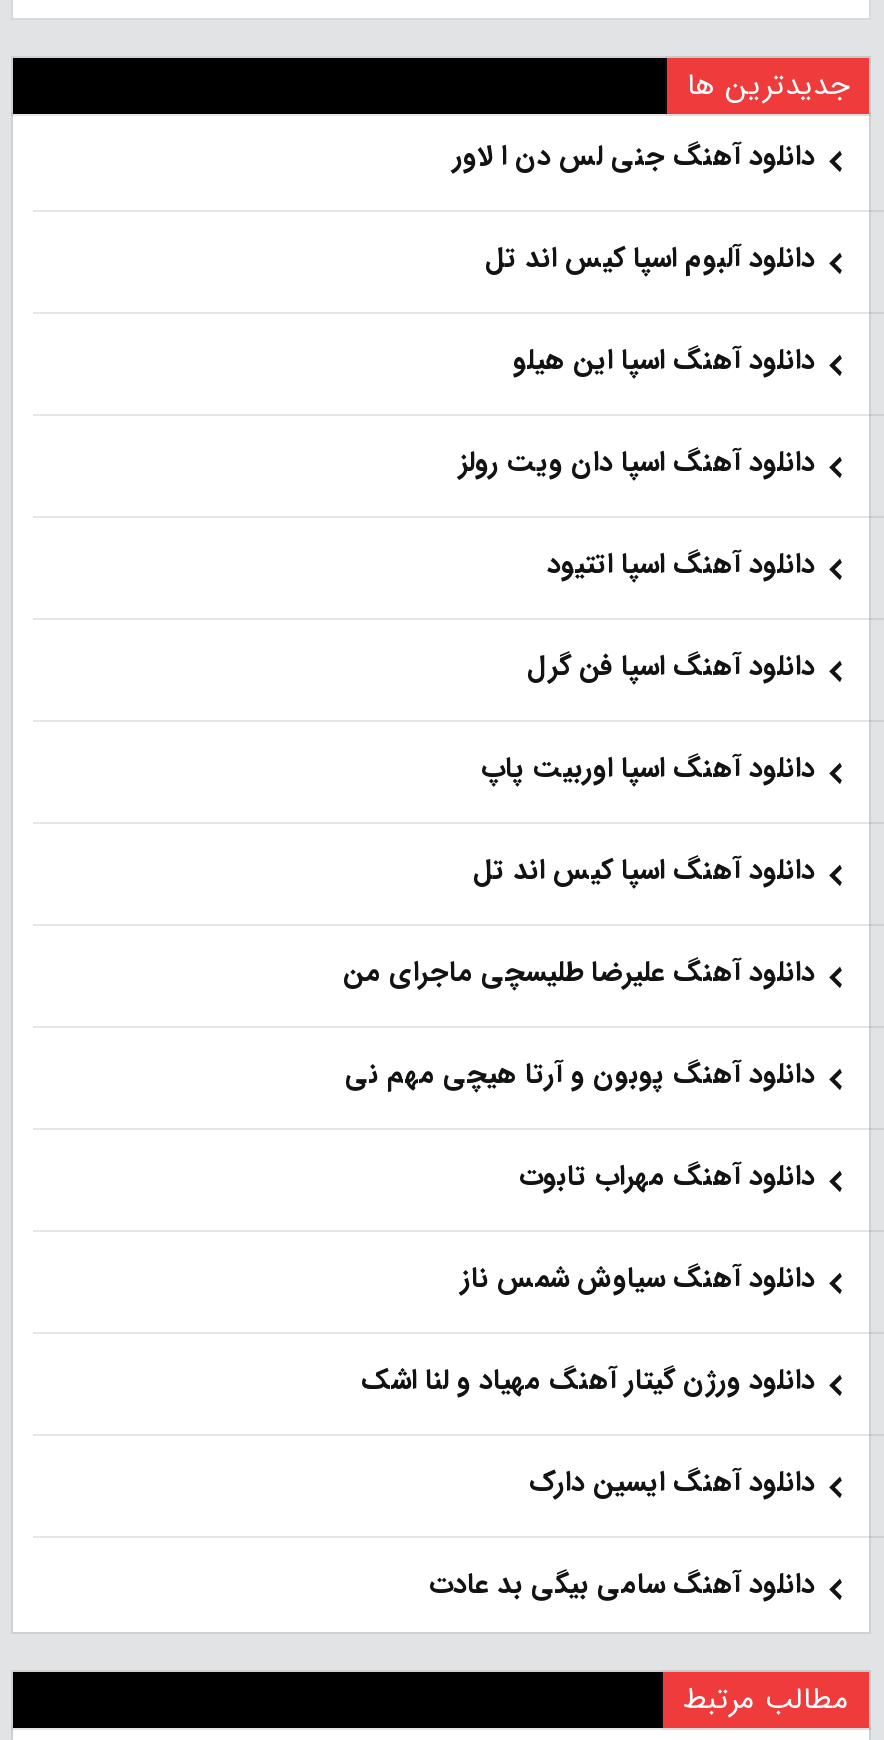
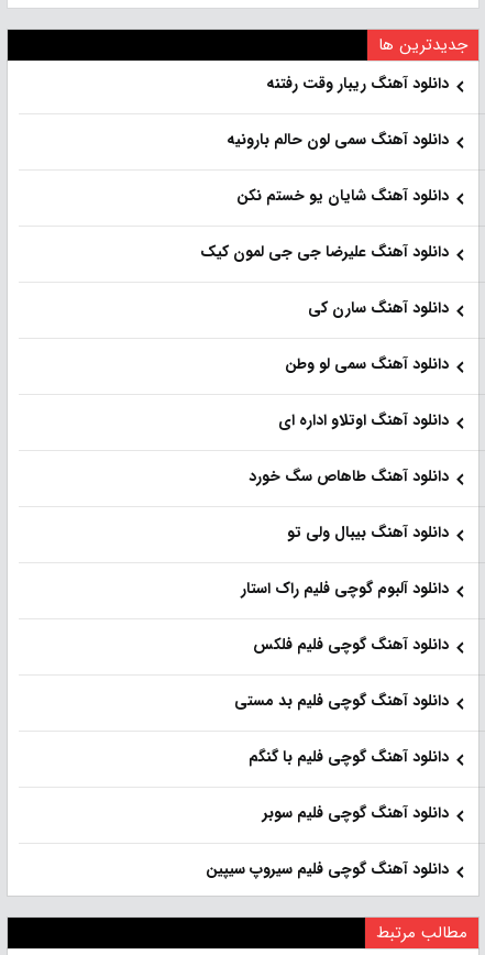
[453,135,815,179] دانلود آهنگ جنی لس دن ا لاور -> [266,72,449,96] دانلود آهنگ ریبار وقت رفتنه
[485,237,815,281] دانلود آلبوم اسپا کیس اند تل -> [227,128,449,152] دانلود آهنگ سمی لون حالم بارونیه
[513,339,815,383] دانلود آهنگ اسپا این هیلو -> [236,184,449,208] دانلود آهنگ شایان یو خستم نکن
[459,441,815,485] دانلود آهنگ اسپا دان ویت رولز -> [200,240,449,264] دانلود آهنگ علیرضا جی جی لمون کیک
[547,543,815,587] دانلود آهنگ اسپا اتتیود -> [308,296,449,321] دانلود آهنگ سارن کی
[527,645,815,689] دانلود آهنگ اسپا فن گرل -> [285,353,449,377] دانلود آهنگ سمی لو وطن
[481,747,815,791] دانلود آهنگ اسپا اوربیت پاپ -> [278,409,449,433] دانلود آهنگ اوتلاو اداره ای
[473,849,815,893] دانلود آهنگ اسپا کیس اند تل -> [249,465,449,489] دانلود آهنگ طاهاص سگ خورد
[343,951,815,995] دانلود آهنگ علیرضا طلیسچی ماجرای من -> [287,521,449,545] دانلود آهنگ بیبال ولی تو
[345,1053,815,1097] دانلود آهنگ پوبون و آرتا هیچی مهم نی -> [241,577,449,601] دانلود آلبوم گوچی فلیم راک استار
[519,1155,815,1199] دانلود آهنگ مهراب تابوت -> [253,633,449,657] دانلود آهنگ گوچی فلیم فلکس
[461,1257,815,1301] دانلود آهنگ سیاوش شمس ناز -> [234,689,449,713] دانلود آهنگ گوچی فلیم بد مستی
[361,1359,815,1403] دانلود ورژن گیتار آهنگ مهیاد و لنا اشک -> [249,745,449,770] دانلود آهنگ گوچی فلیم با گنگم
[529,1461,815,1505] دانلود آهنگ ایسین دارک -> [263,801,449,826] دانلود آهنگ گوچی فلیم سوبر
[429,1563,815,1607] دانلود آهنگ سامی بیگی بد عادت -> [206,858,449,882] دانلود آهنگ گوچی فلیم سیروپ سیپین

